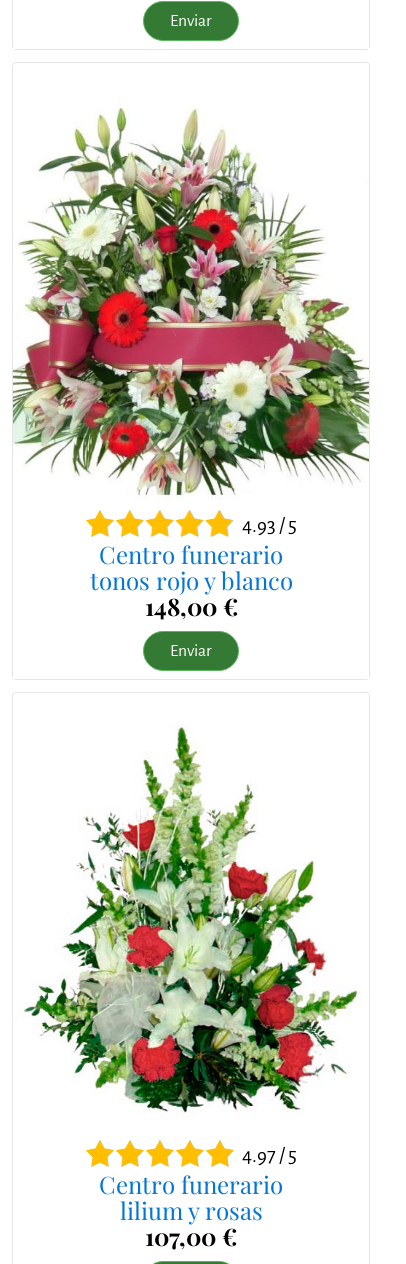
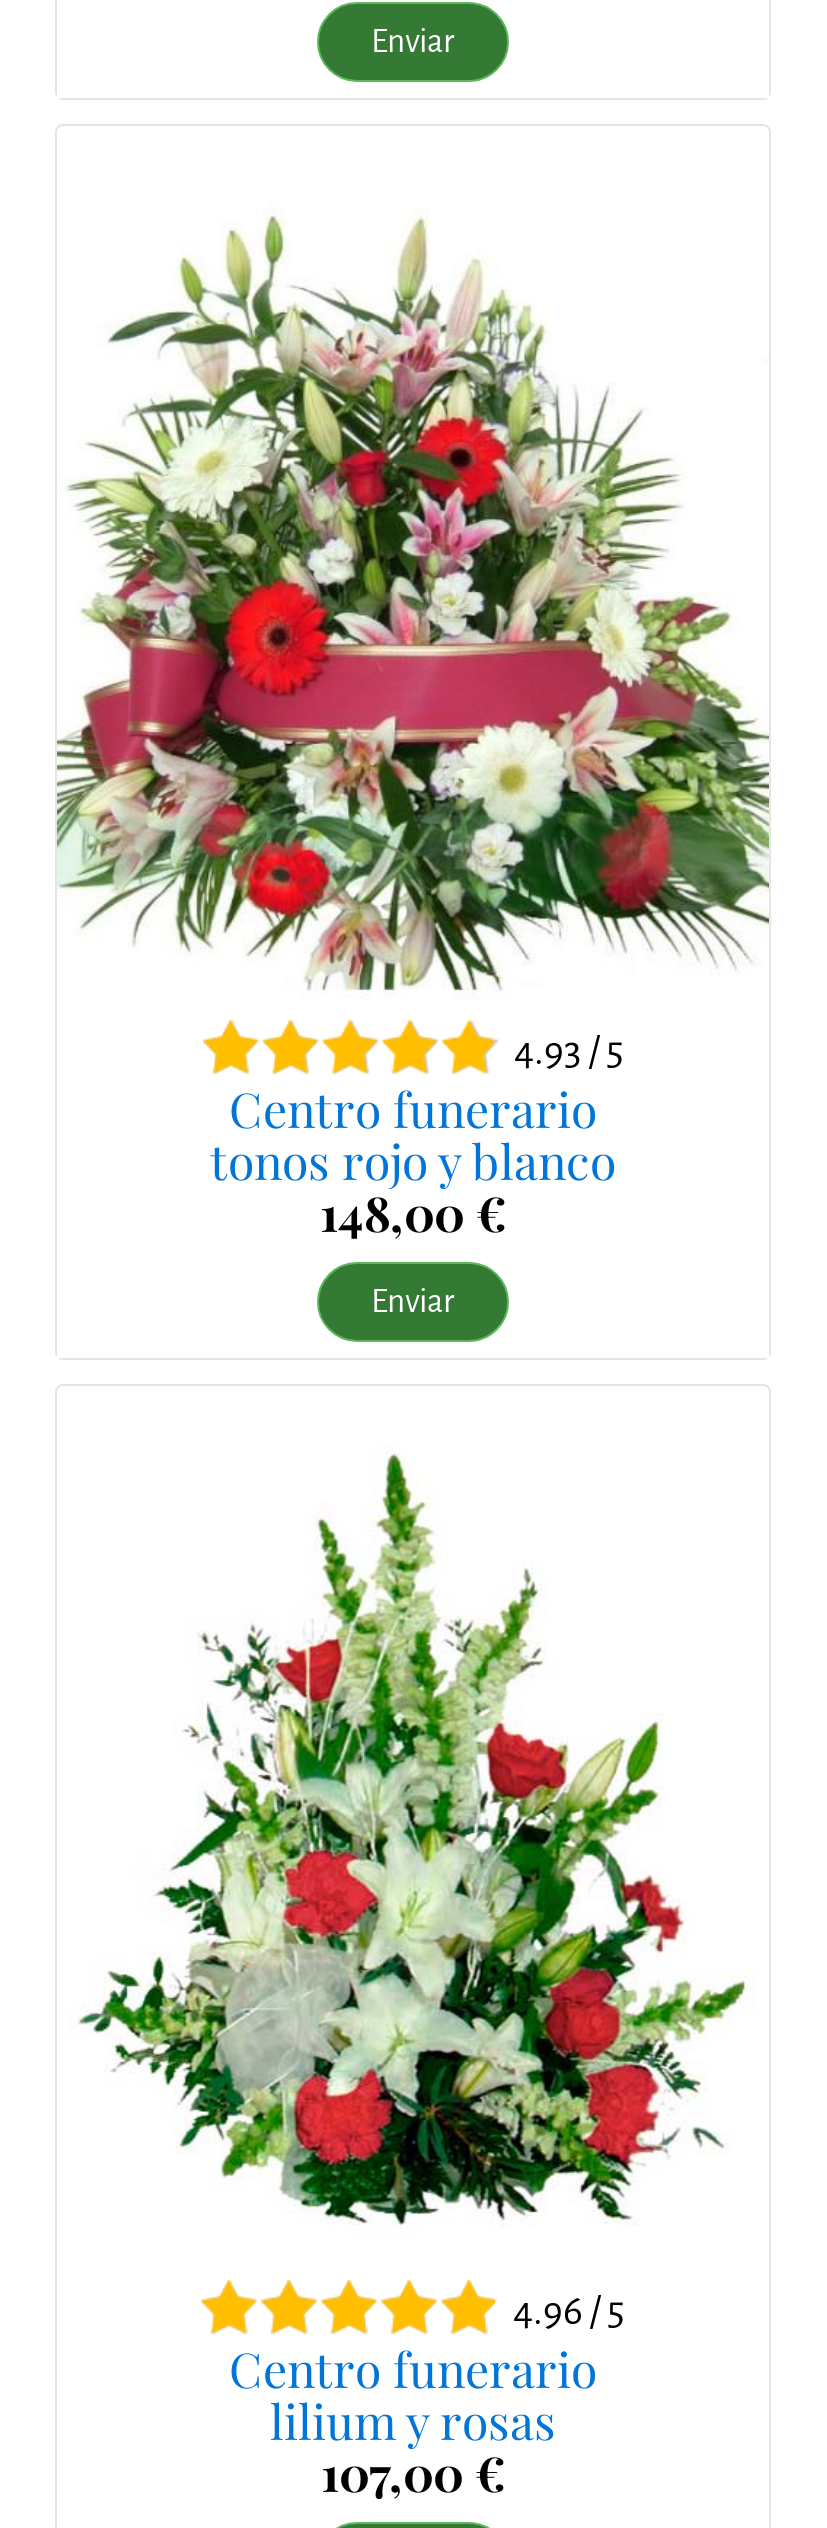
[241,1145,296,1166] 4.97 / 5 -> [513,2290,625,2332] 4.96 / 5

